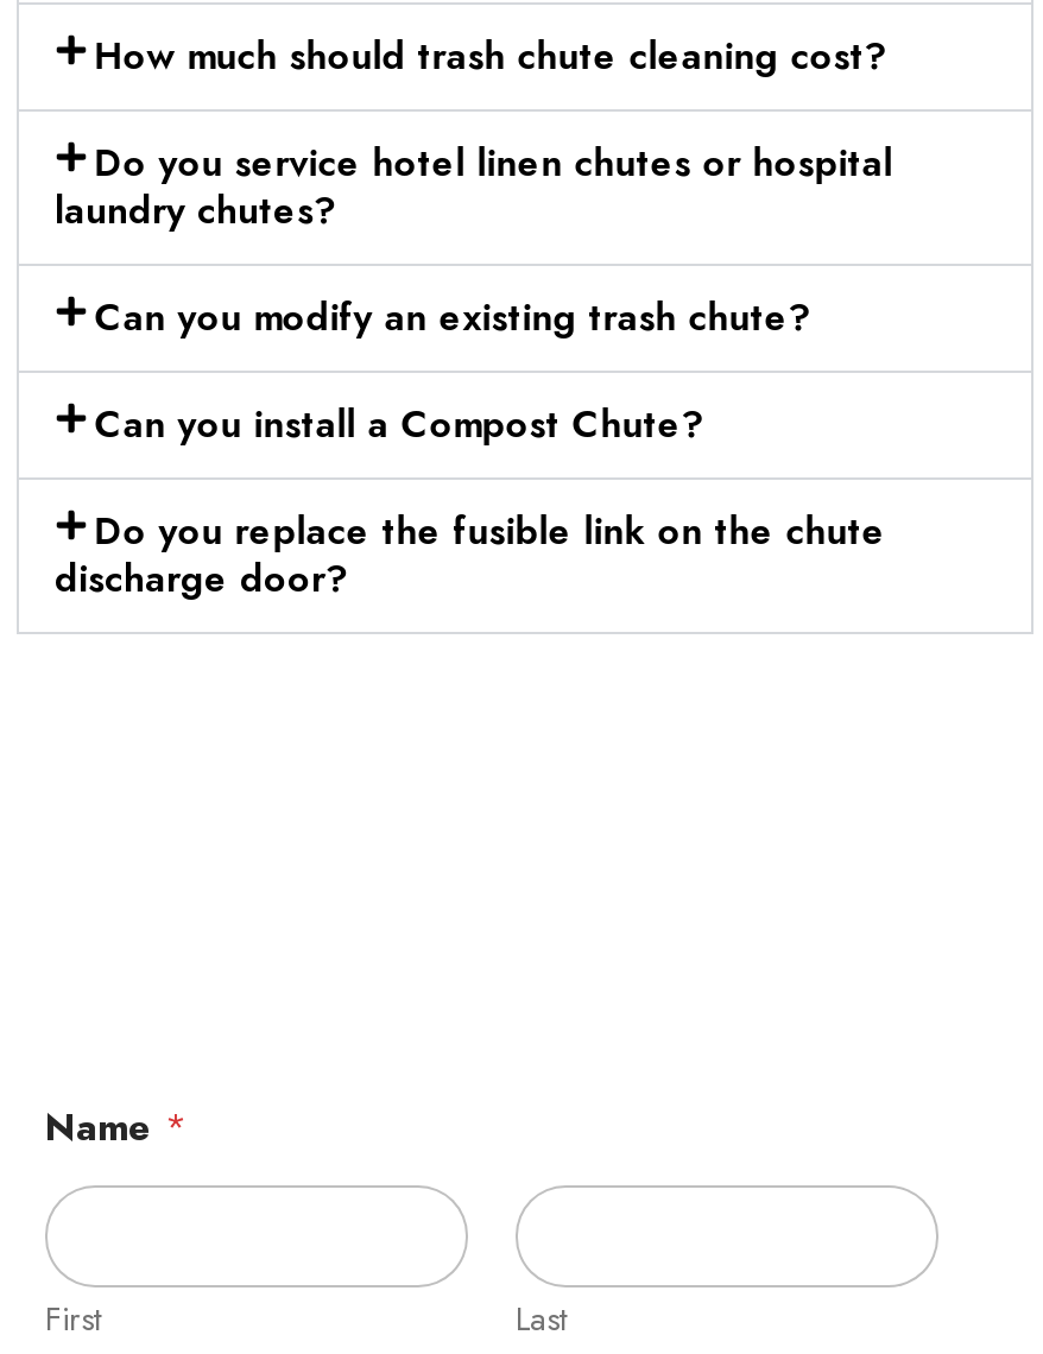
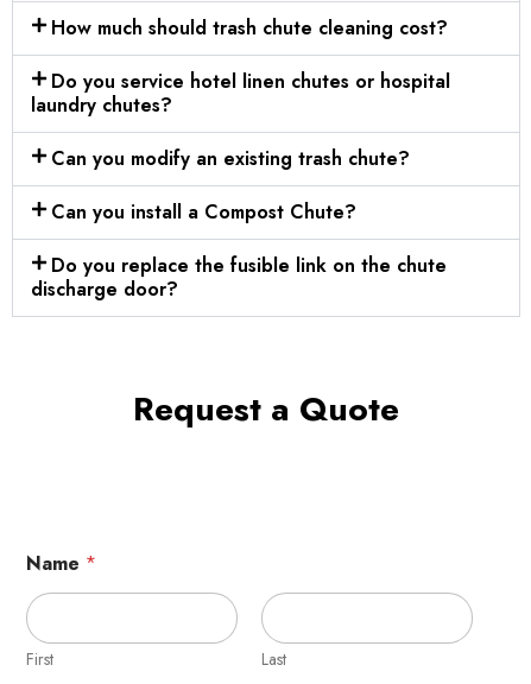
none -> [133,385,399,433] Request a Quote

